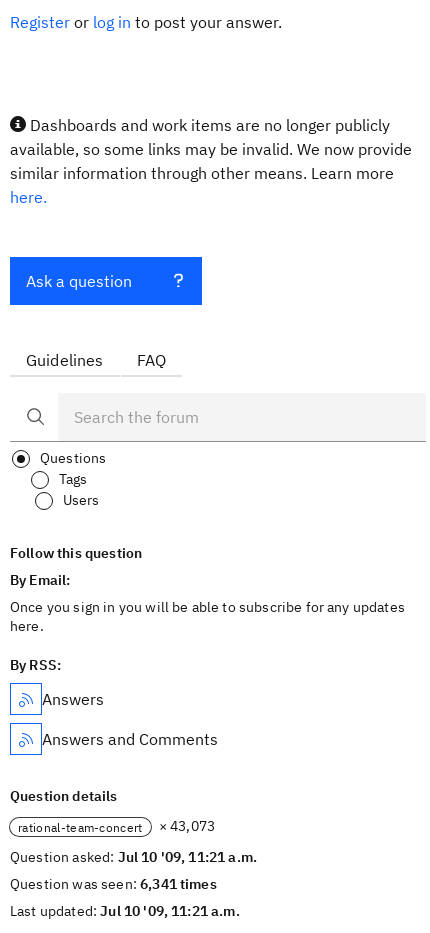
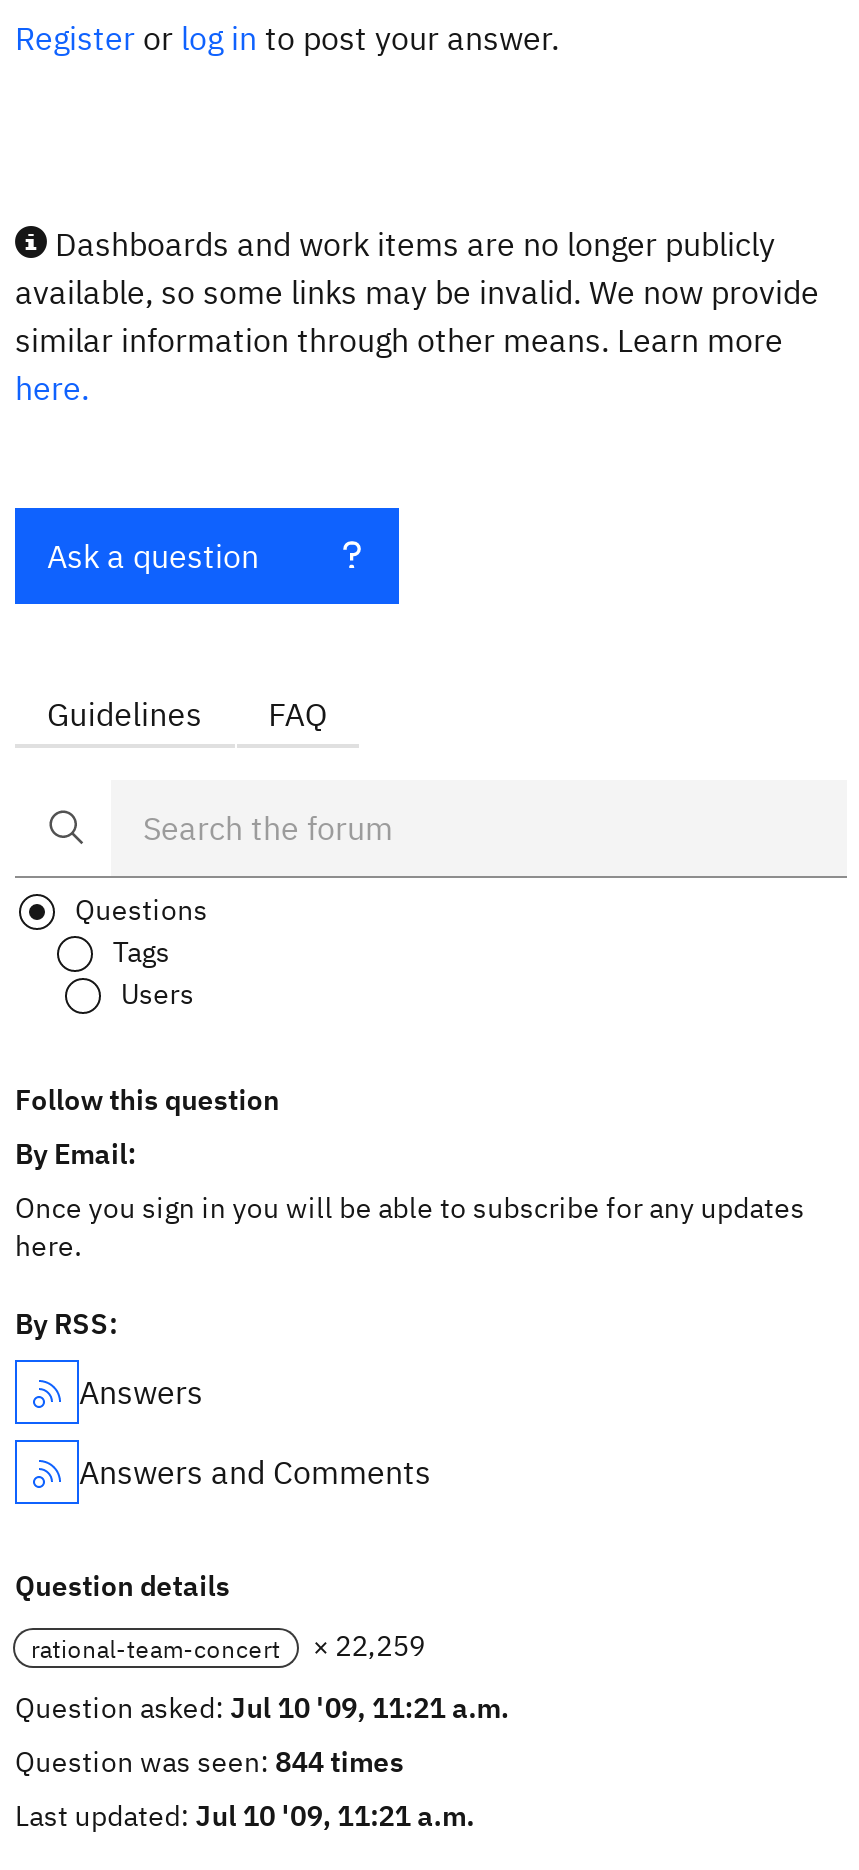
[18,817,215,835] rational-team-concert × 43,073 -> [31,1628,425,1664] rational-team-concert × 22,259
[10,875,217,893] Question was seen: 6,341 times -> [15,1744,404,1780] Question was seen: 844 times

